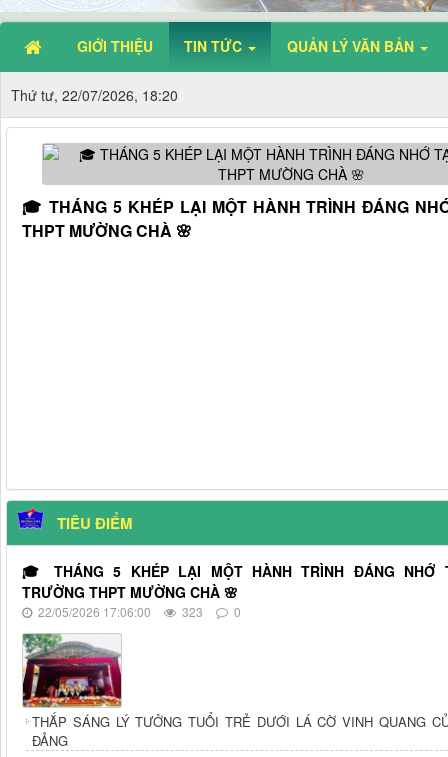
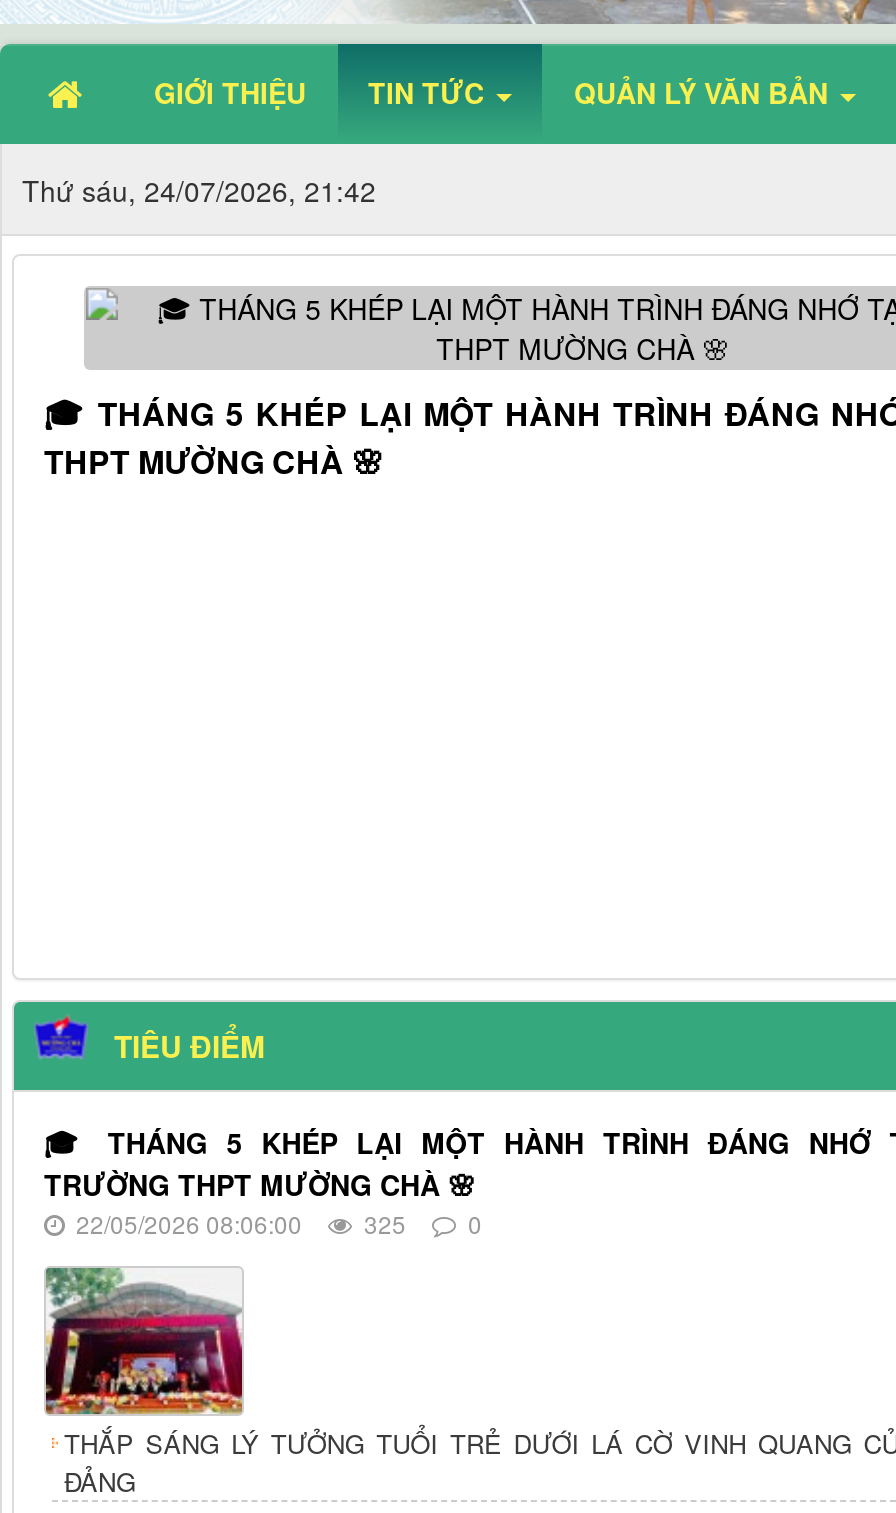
[11,85,178,105] Thứ tư, 22/07/2026, 18:20 -> [22,171,376,211] Thứ sáu, 24/07/2026, 21:42
[35,603,151,620] 22/05/2026 17:06:00 -> [70,1205,302,1239] 22/05/2026 08:06:00
[179,603,203,620] 323 -> [358,1205,406,1239] 325

